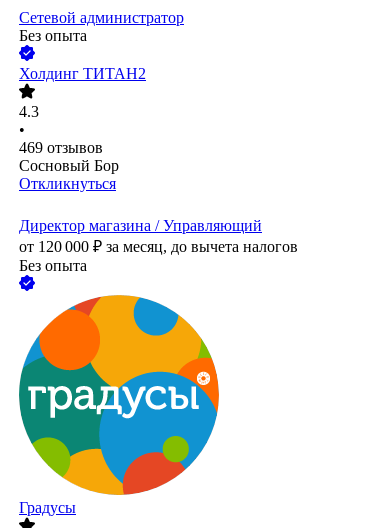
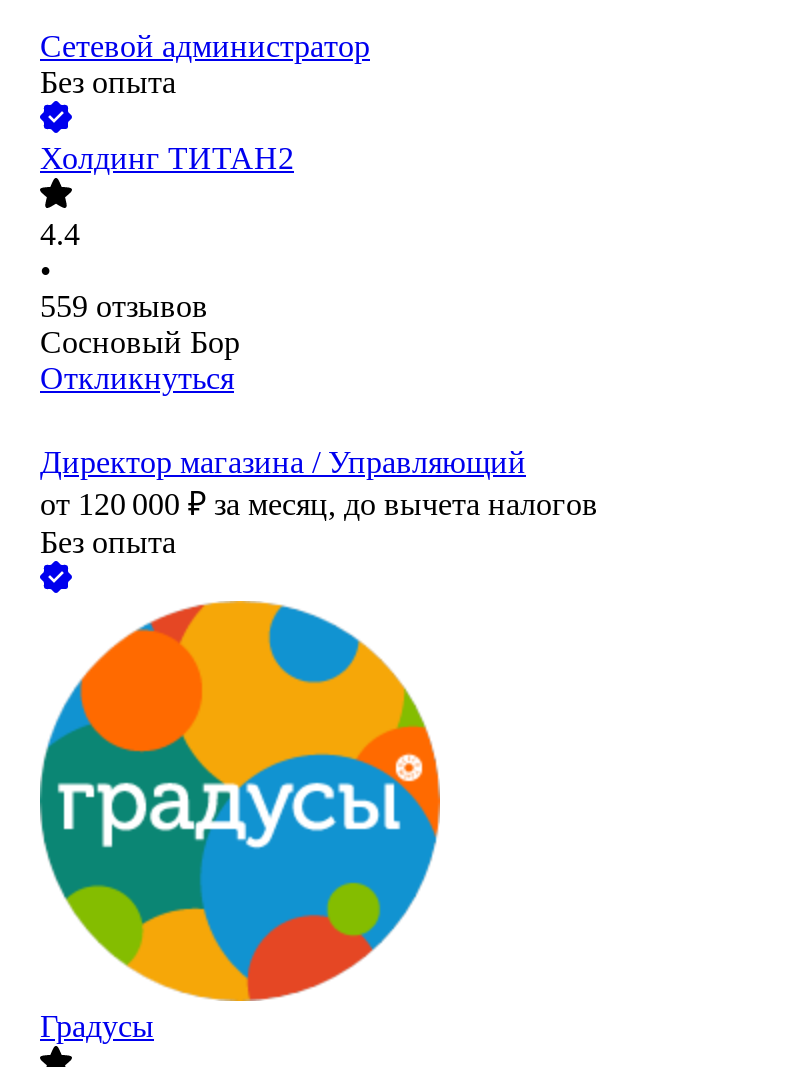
[19,103,39,120] 4.3 -> [40,218,80,252] 4.4
[19,139,103,156] 469 отзывов -> [40,290,208,324] 559 отзывов

